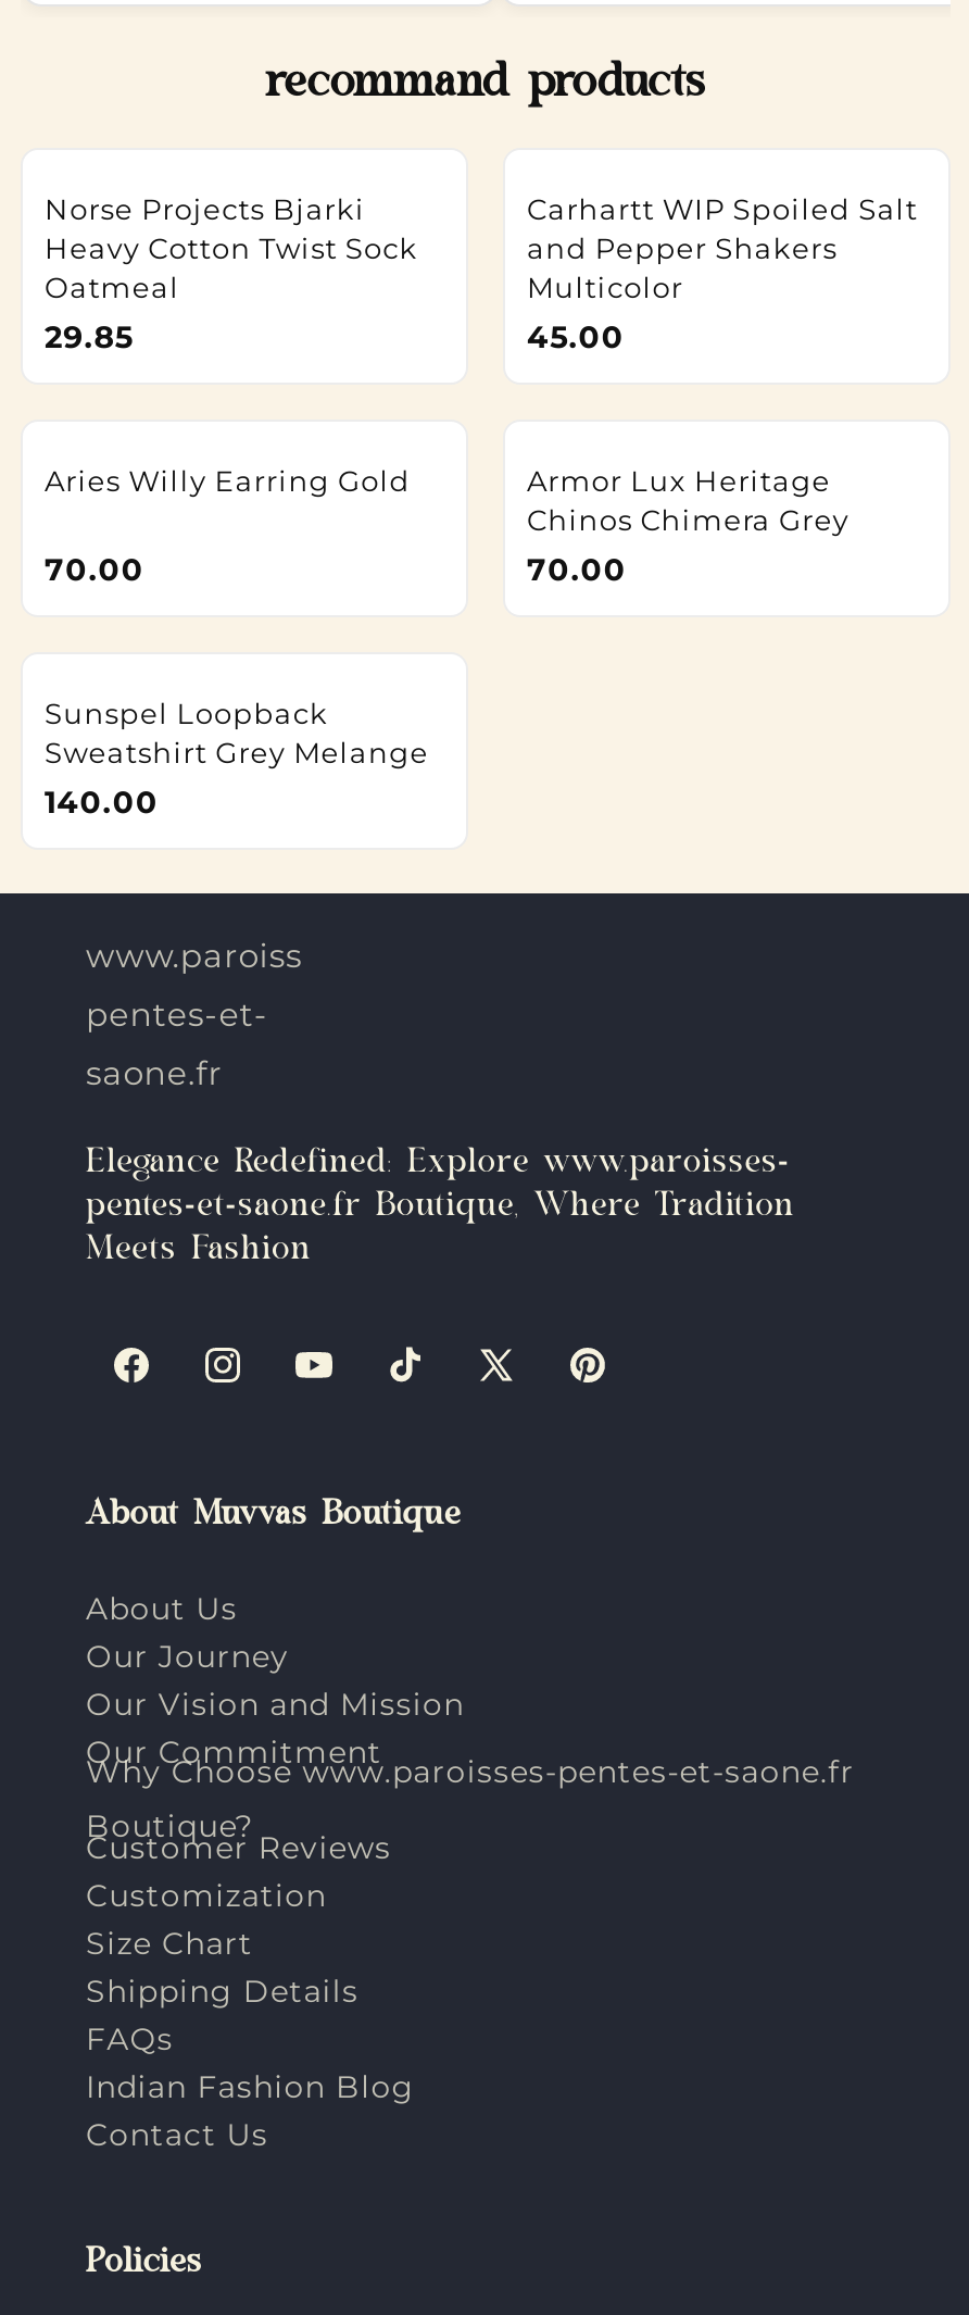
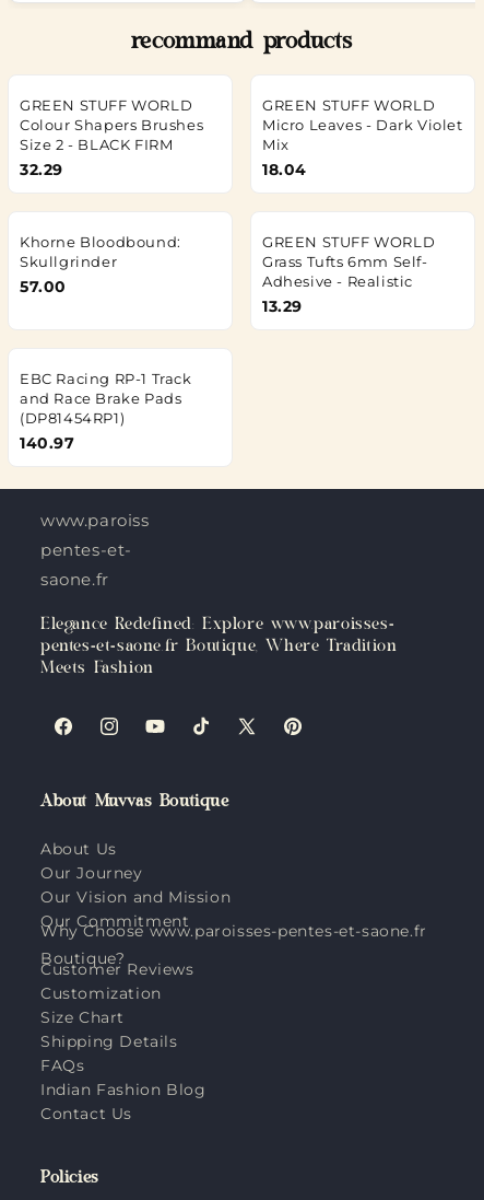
[45,190,418,355] Norse Projects Bjarki | Heavy Cotton Twist Sock | Oatmeal | 29.85 -> [20,96,203,179] GREEN STUFF WORLD | Colour Shapers Brushes | Size 2 - BLACK FIRM | 32.29
[527,190,918,355] Carhartt WIP Spoiled Salt | and Pepper Shakers | Multicolor | 45.00 -> [262,96,463,179] GREEN STUFF WORLD | Micro Leaves - Dark Violet | Mix | 18.04
[45,462,410,588] Aries Willy Earring Gold | 70.00 -> [20,232,181,296] Khorne Bloodbound: | Skullgrinder | 57.00
[527,462,849,588] Armor Lux Heritage | Chinos Chimera Grey | 70.00 -> [262,232,435,316] GREEN STUFF WORLD | Grass Tufts 6mm Self- | Adhesive - Realistic | 13.29
[45,694,429,821] Sunspel Loopback | Sweatshirt Grey Melange | 140.00 -> [20,369,192,452] EBC Racing RP-1 Track | and Race Brake Pads | (DP81454RP1) | 140.97

